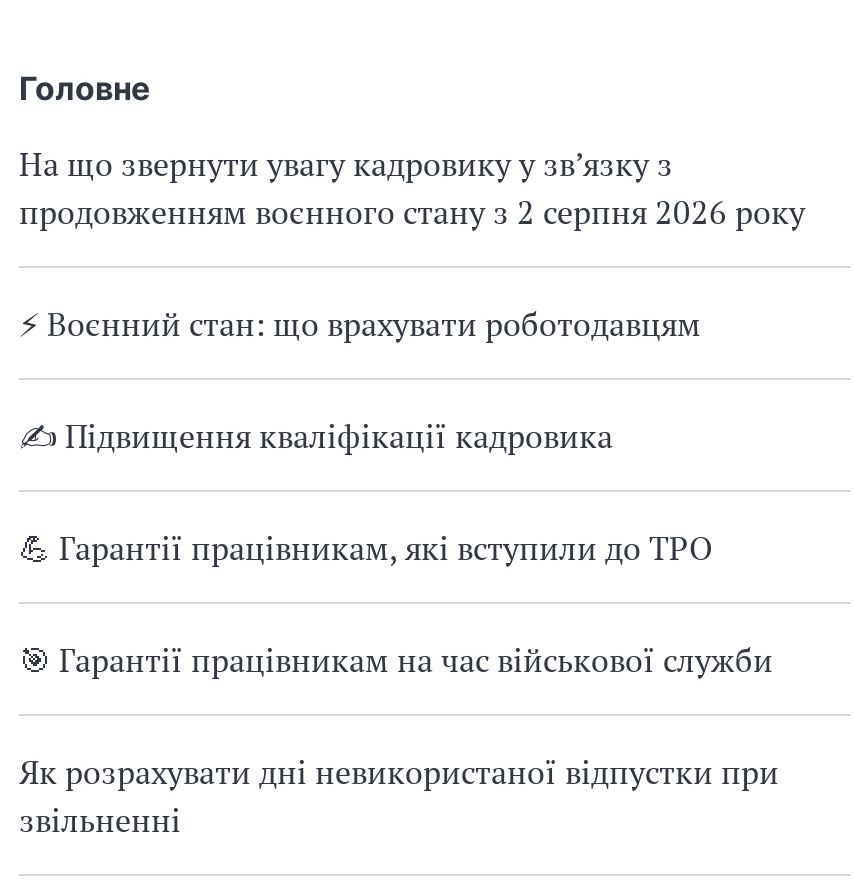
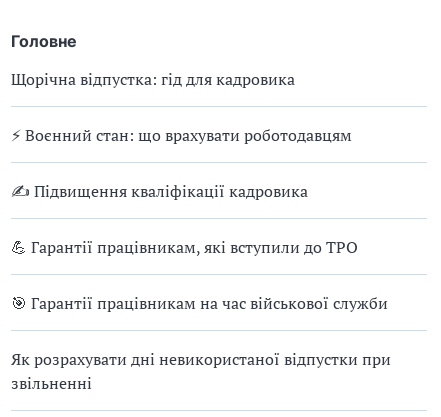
[19,142,805,234] На що звернути увагу кадровику у зв’язку з | продовженням воєнного стану з 2 серпня 2026 року -> [11,68,295,90] Щорічна відпустка: гід для кадровика

